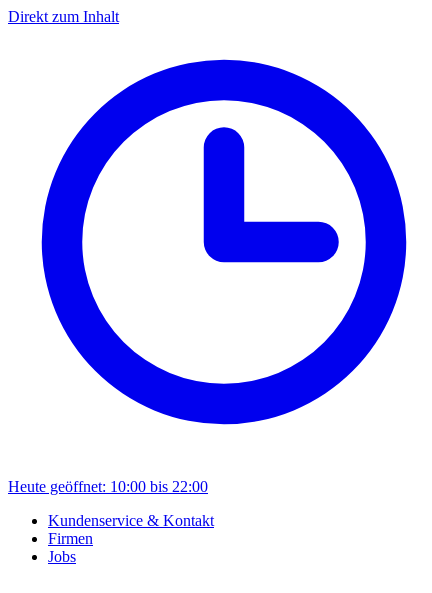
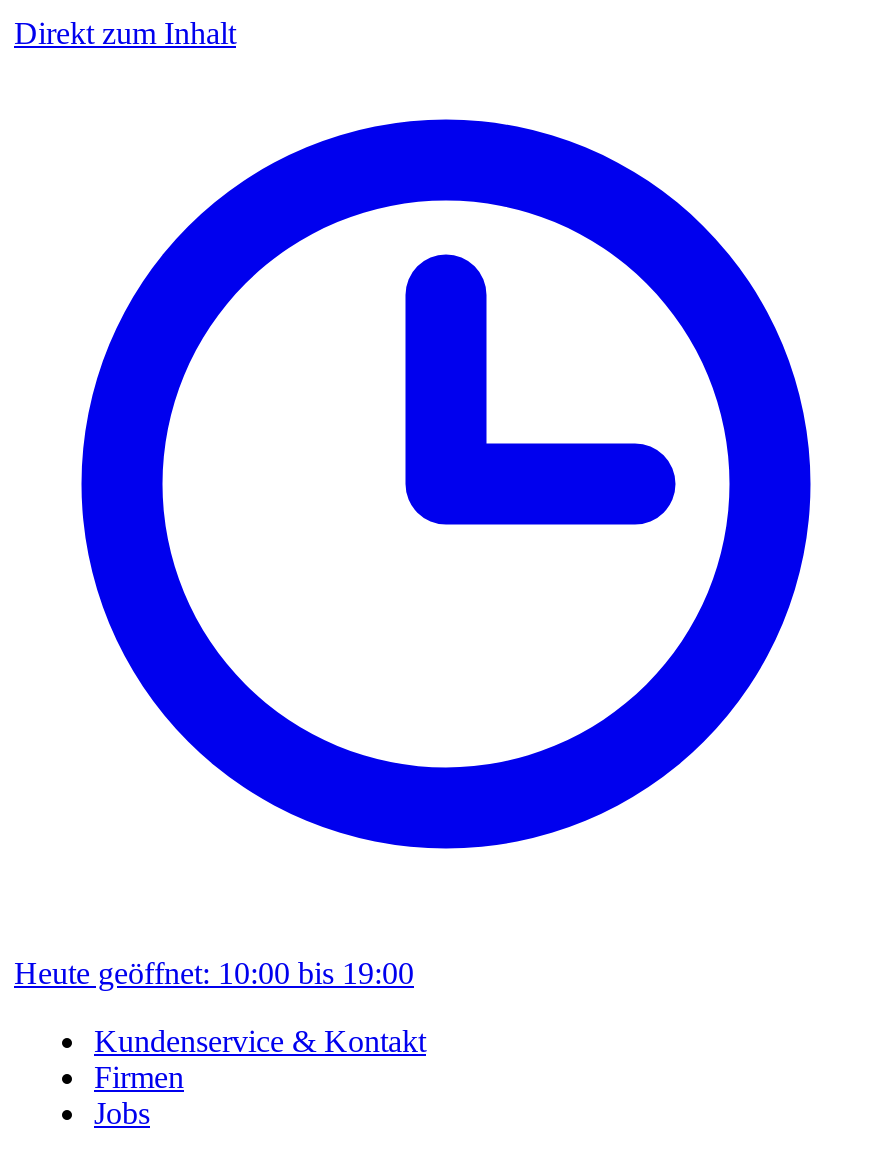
[8,478,208,495] Heute geöffnet: 10:00 bis 22:00 -> [14,956,414,990] Heute geöffnet: 10:00 bis 19:00

